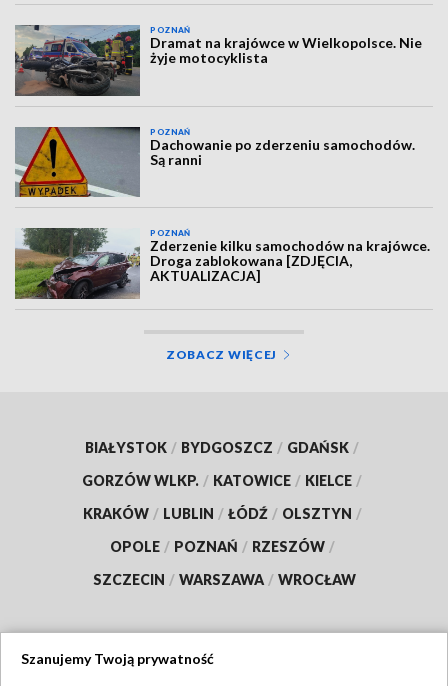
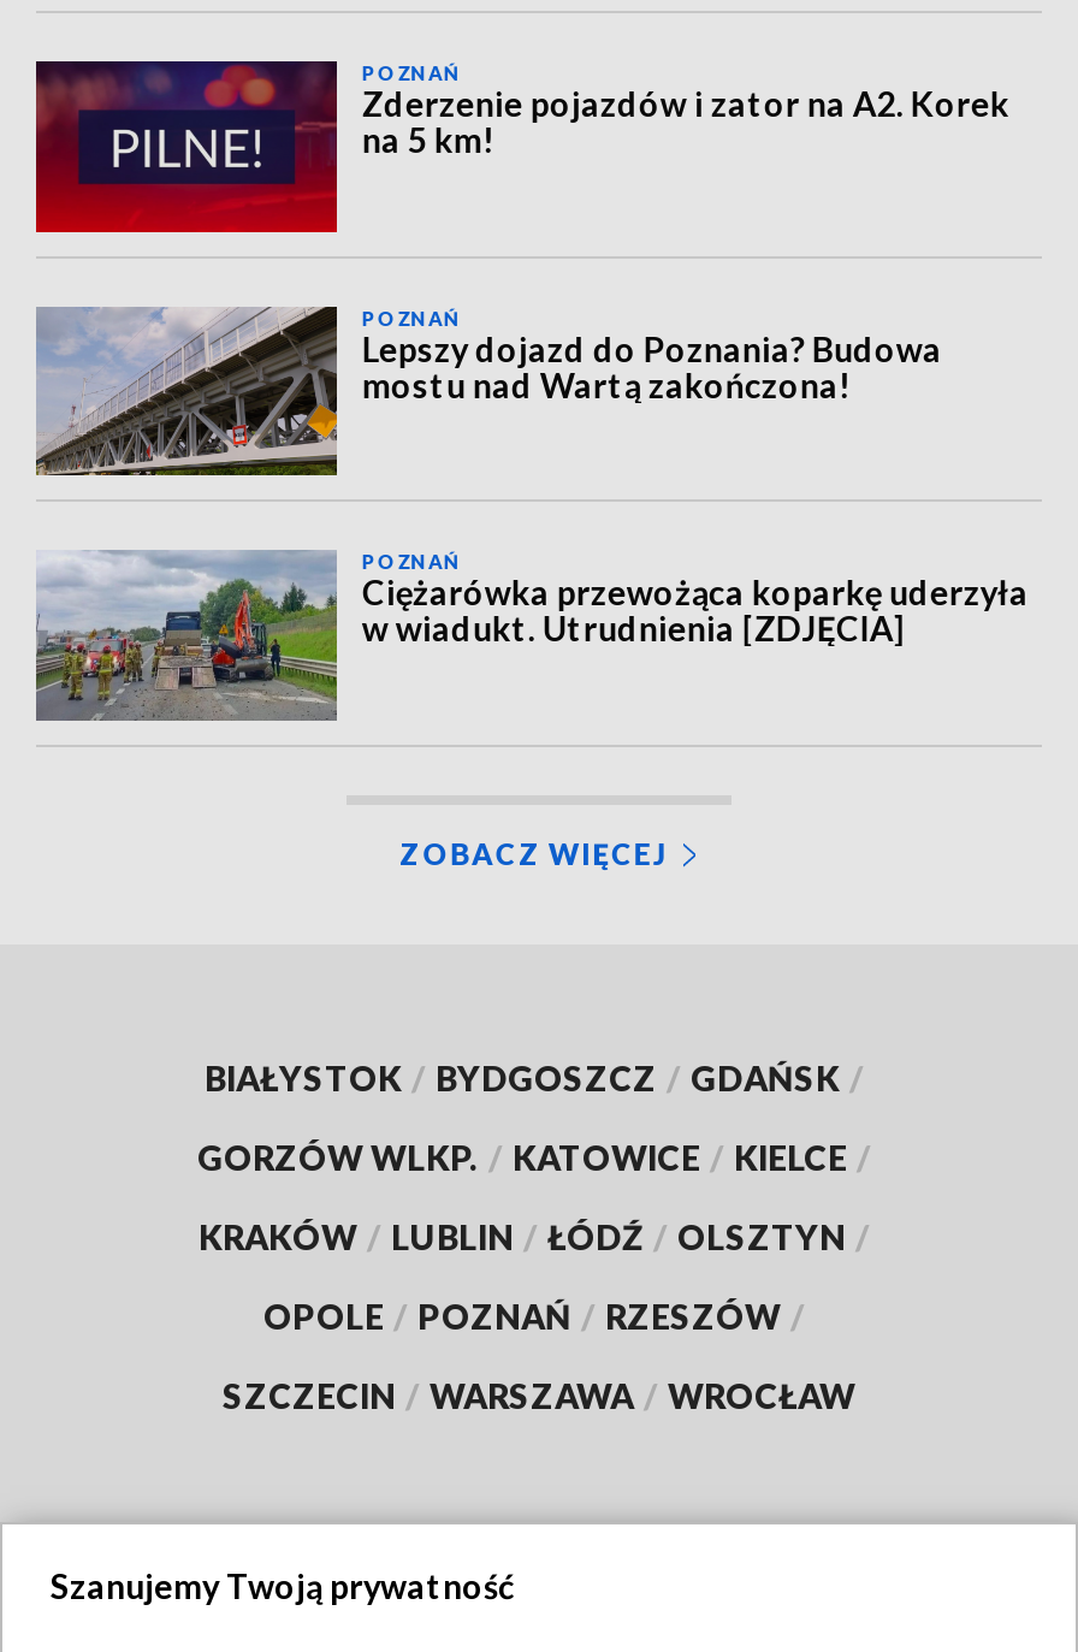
[14,25,422,97] [image] | Dramat na krajówce w Wielkopolsce. Nie | żyje motocyklista -> [34,59,1009,235] [image] | Zderzenie pojazdów i zator na A2. Korek | na 5 km!
[15,126,415,198] [image] | Dachowanie po zderzeniu samochodów. | Są ranni -> [36,307,942,478] [image] | Lepszy dojazd do Poznania? Budowa | mostu nad Wartą zakończona!
[15,227,430,299] [image] | Zderzenie kilku samochodów na krajówce. | Droga zablokowana [ZDJĘCIA, | AKTUALIZACJA] -> [36,550,1028,721] [image] | Ciężarówka przewożąca koparkę uderzyła | w wiadukt. Utrudnienia [ZDJĘCIA]

